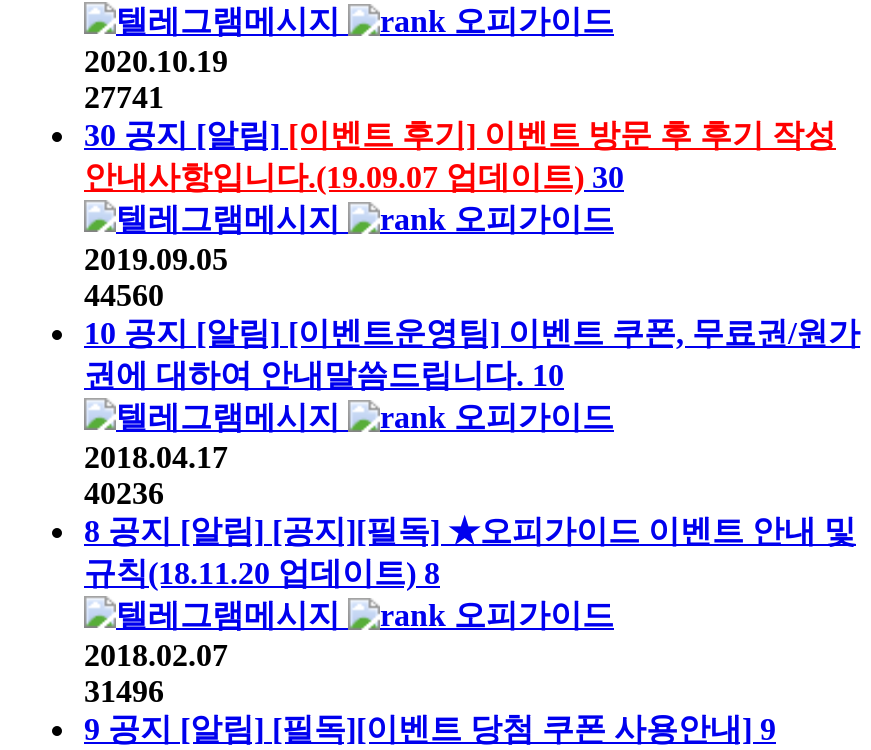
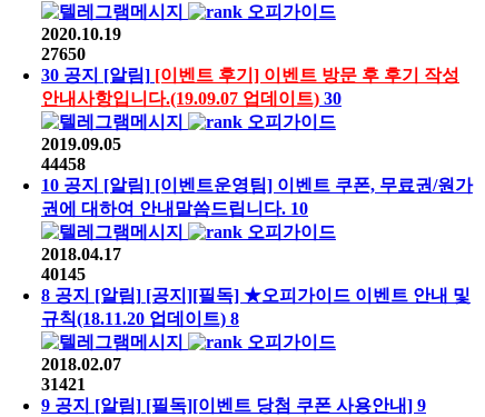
[84,80,164,114] 27741 -> [41,44,86,63] 27650
[84,278,164,312] 44560 -> [41,154,86,173] 44458
[84,476,164,510] 40236 -> [41,264,86,283] 40145
[84,674,164,708] 31496 -> [41,375,86,393] 31421

